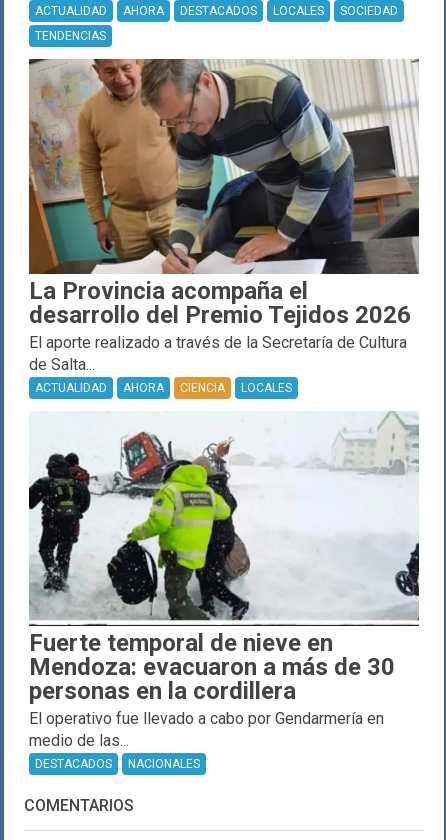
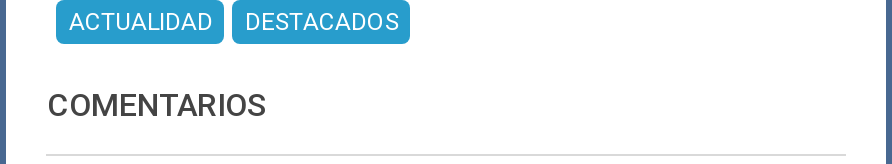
[35,4,398,43] LOCALES | SOCIEDAD | TENDENCIAS -> none
[123,4,164,18] AHORA -> none
[28,58,420,395] [image] | La Provincia acompaña el | desarrollo del Premio Tejidos 2026 | El aporte realizado a través de la Secretaría de Cultura | de Salta... | ACTUALIDAD | AHORA | CIENCIA | LOCALES -> none
[28,411,420,771] [image] | Fuerte temporal de nieve en | Mendoza: evacuaron a más de 30 | personas en la cordillera | El operativo fue llevado a cabo por Gendarmería en | medio de las... | DESTACADOS | NACIONALES -> none

